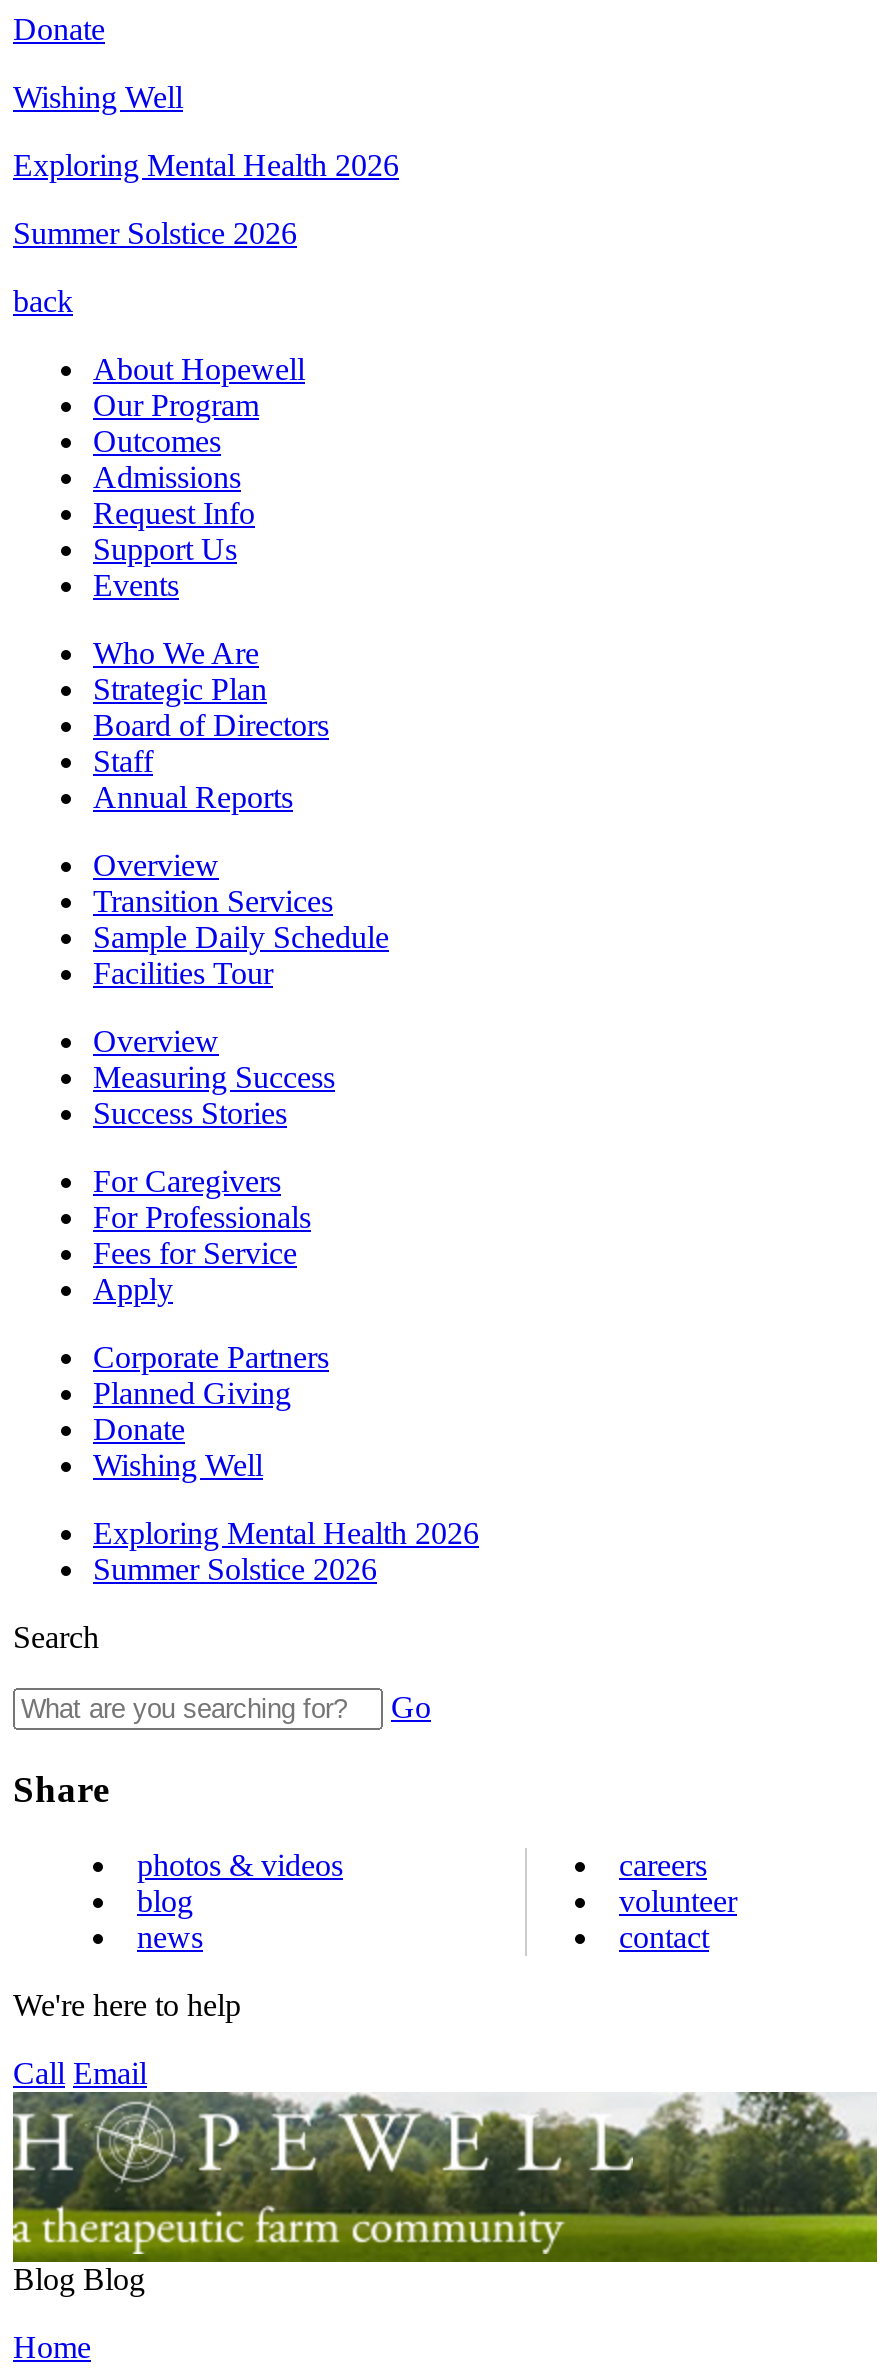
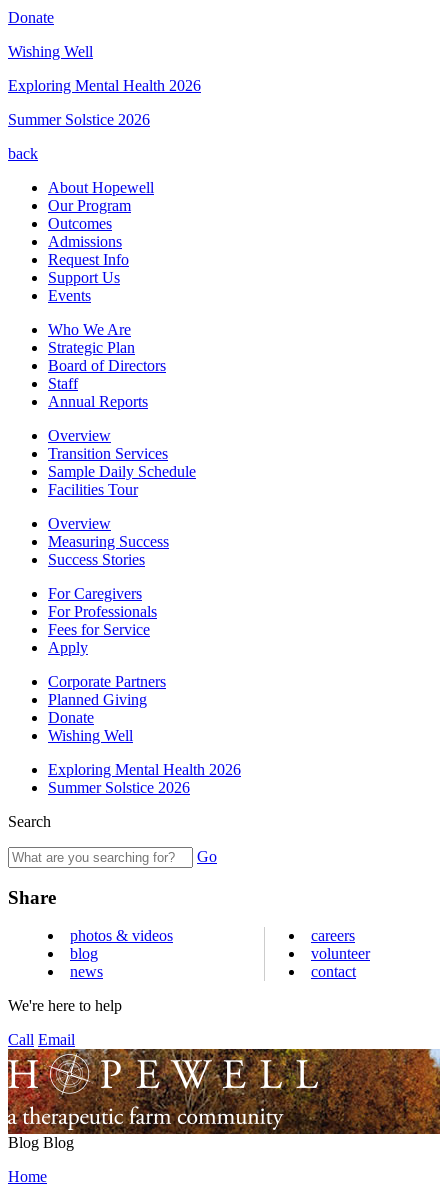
[11,2090,879,2264] [image] -> [7,1048,441,1135] [image]

